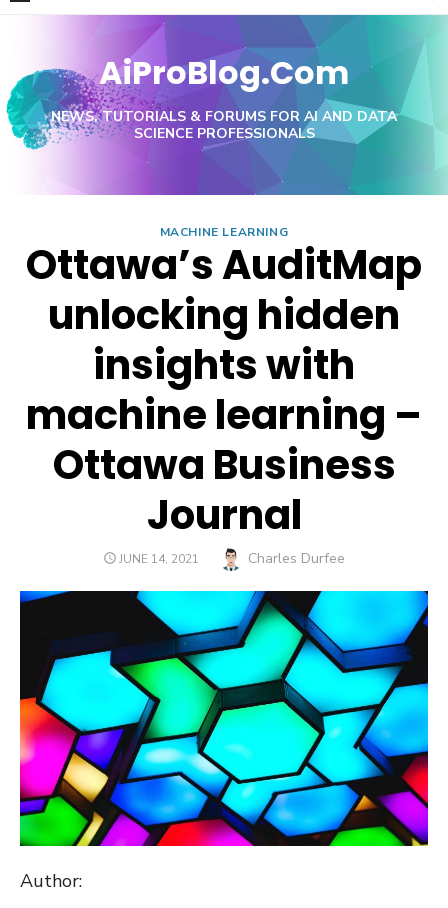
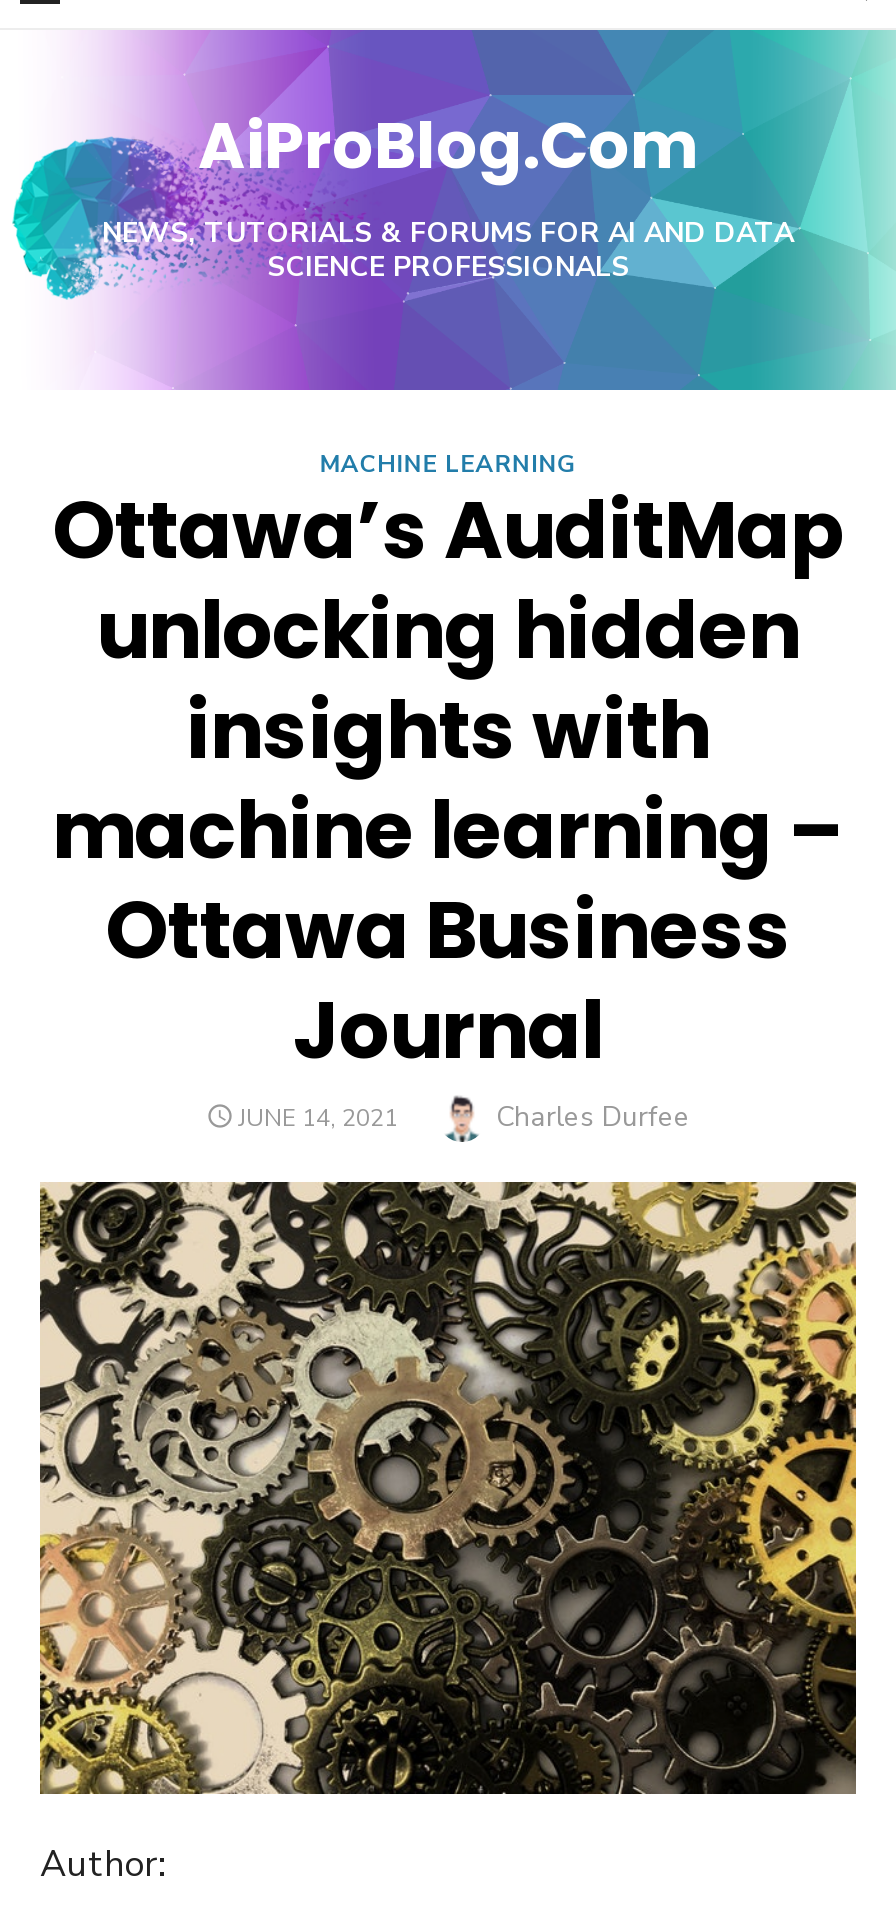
[19,590,429,847] [image] -> [38,1180,858,1796] [image]

